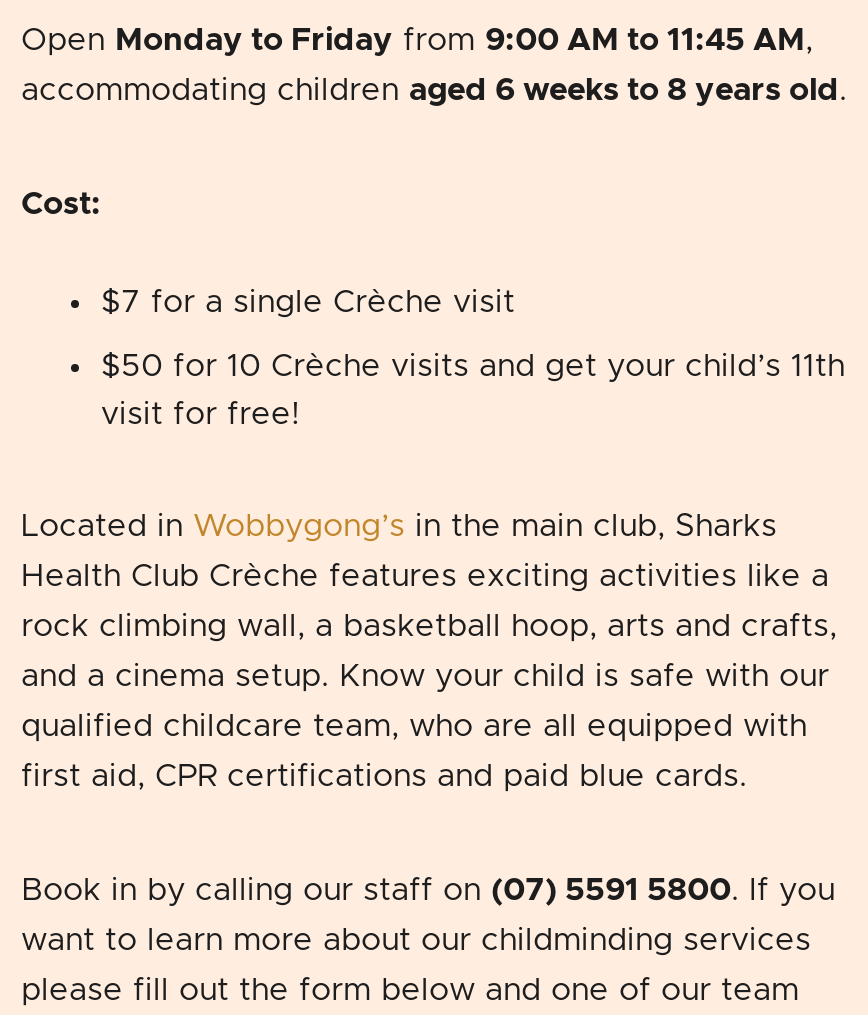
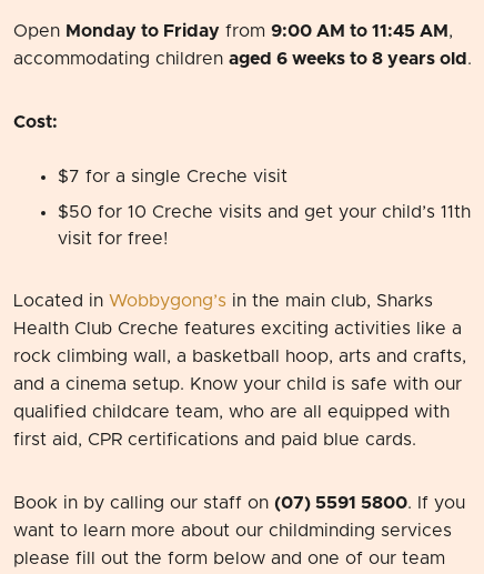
[101,285,515,317] $7 for a single Crèche visit -> [58,167,288,185] $7 for a single Creche visit
[101,349,845,381] $50 for 10 Crèche visits and get your child’s 11th -> [58,203,471,220] $50 for 10 Creche visits and get your child’s 11th
[21,559,829,591] Health Club Crèche features exciting activities like a -> [13,319,462,337] Health Club Creche features exciting activities like a

